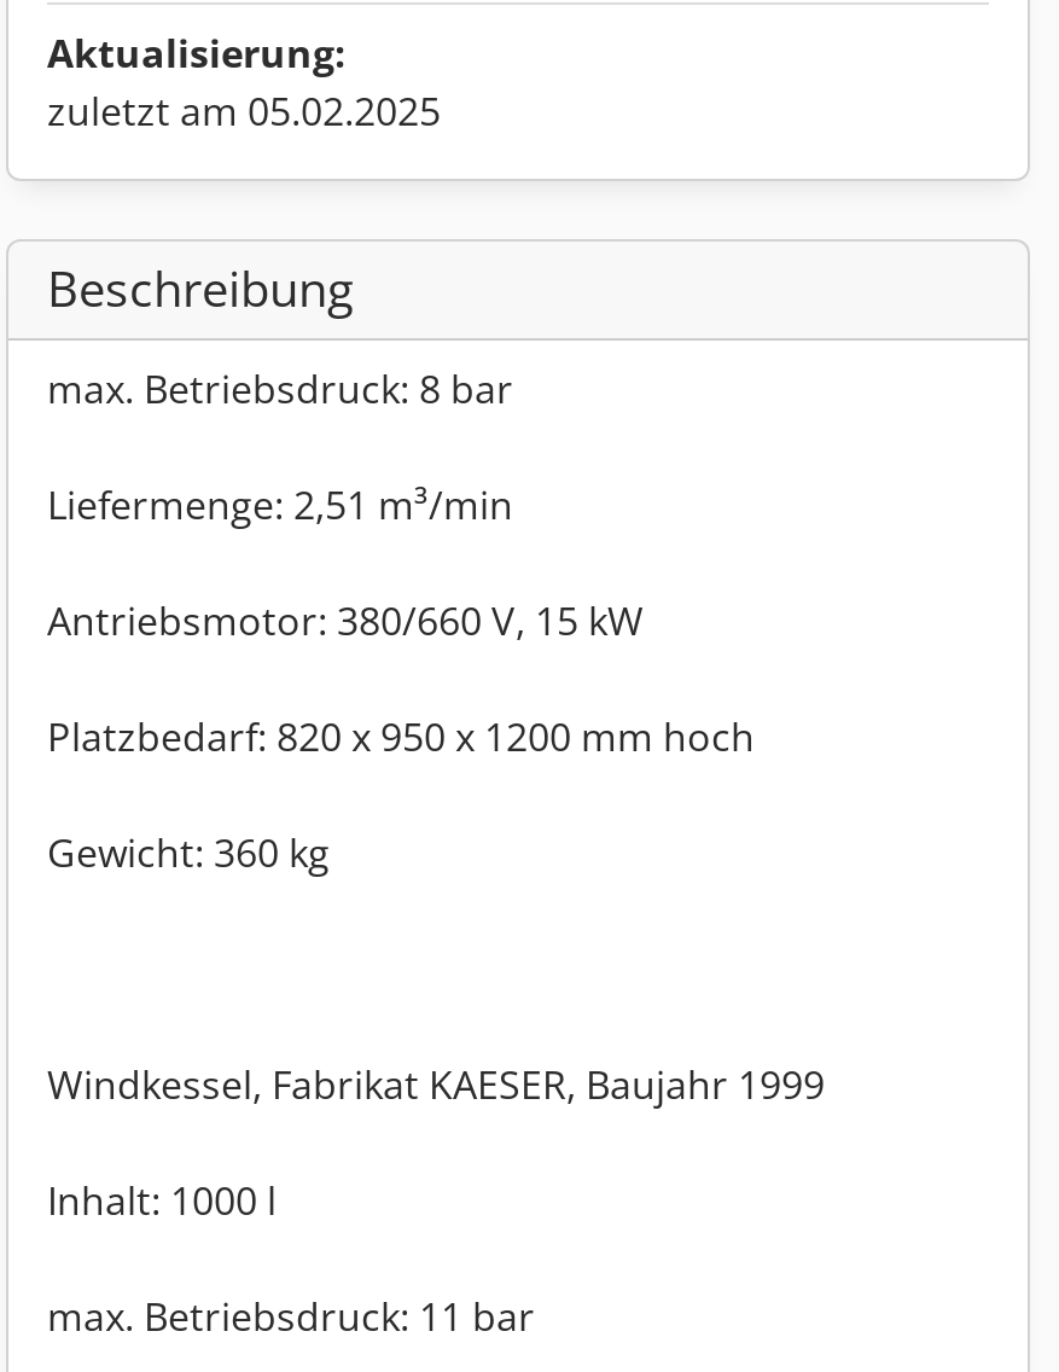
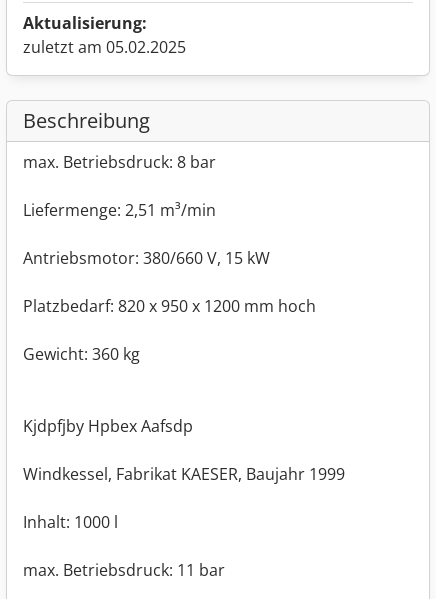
none -> [23,415,193,437] Kjdpfjby Hpbex Aafsdp

